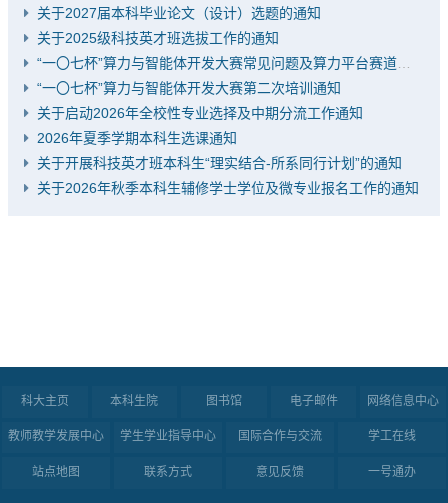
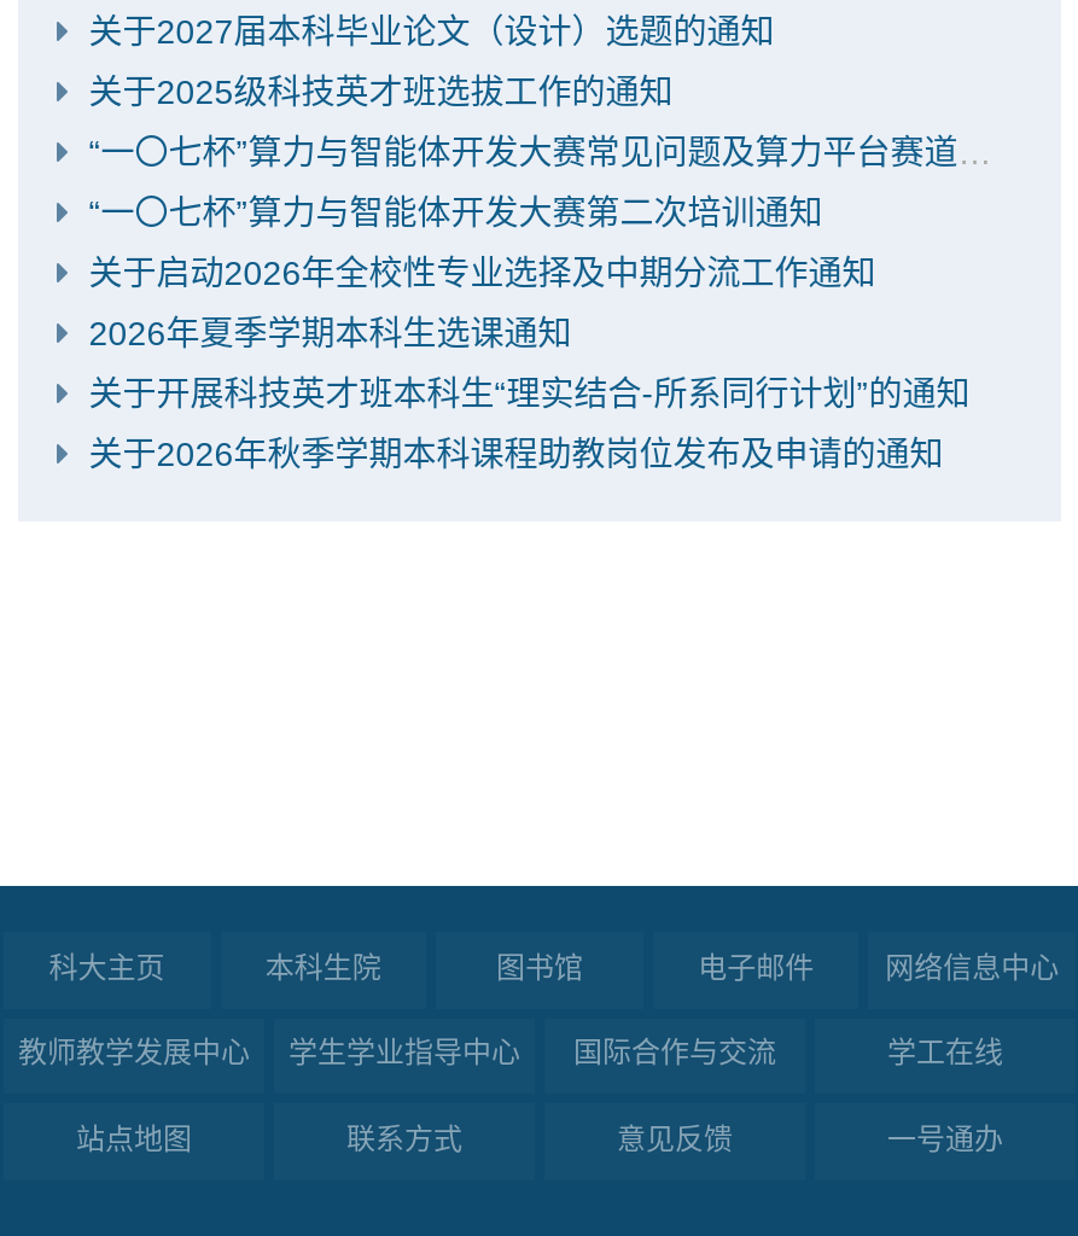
[37,180,419,196] 关于2026年秋季本科生辅修学士学位及微专业报名工作的通知 -> [89,435,943,474] 关于2026年秋季学期本科课程助教岗位发布及申请的通知

